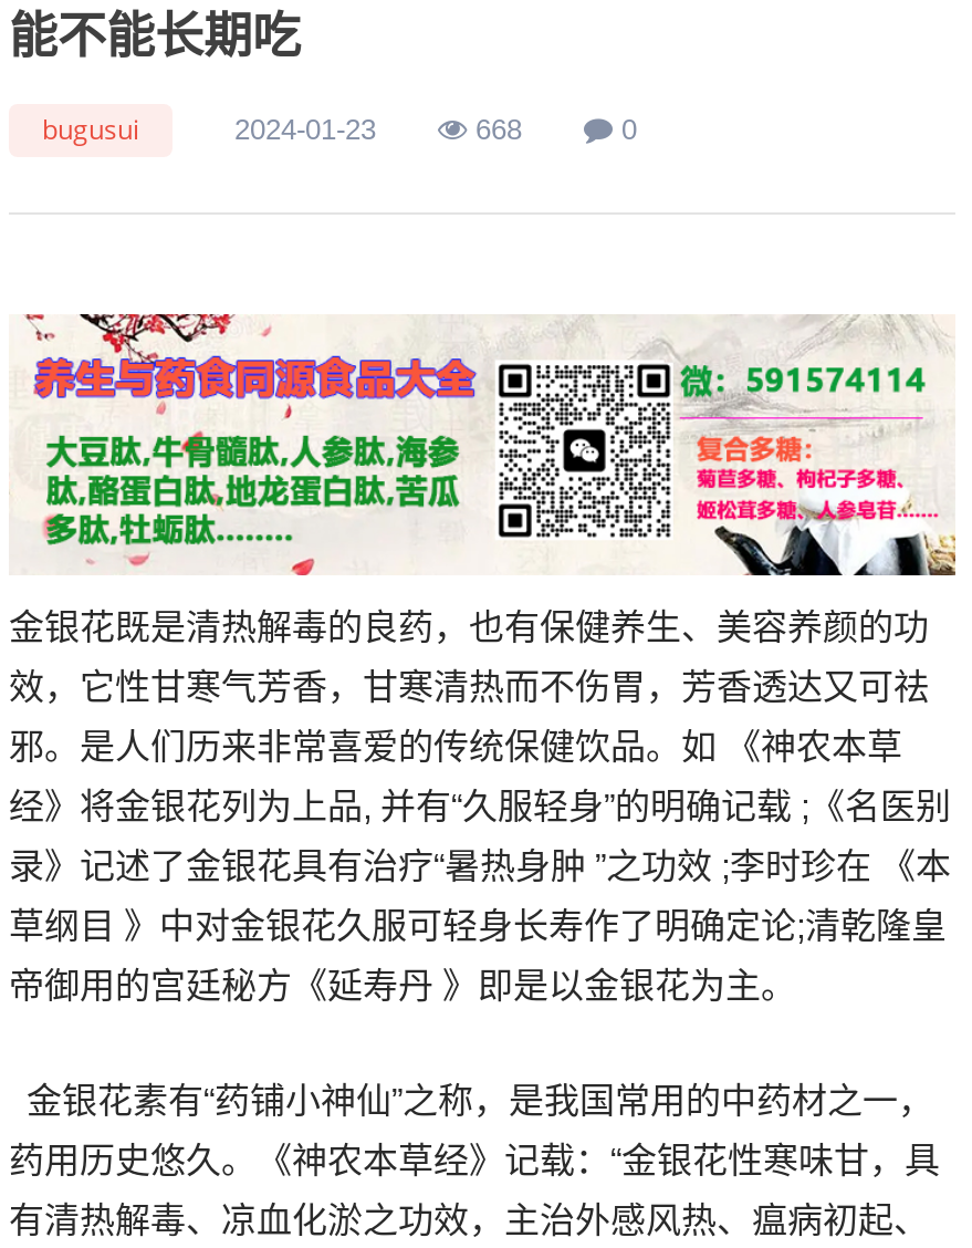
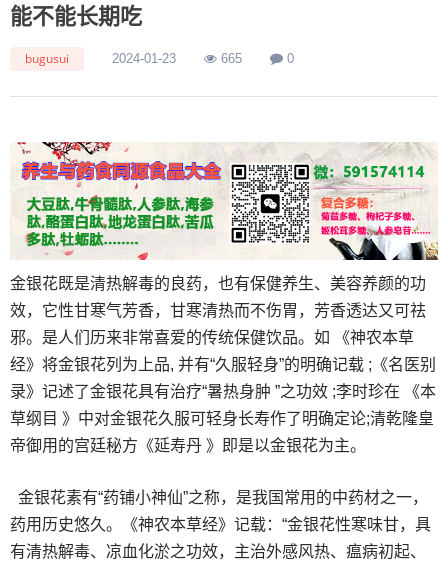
[467,113,522,146] 668 -> [217,51,242,66] 665

